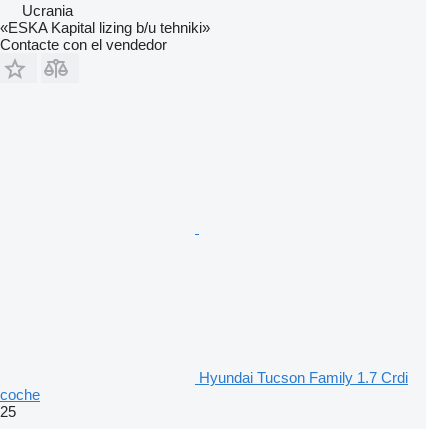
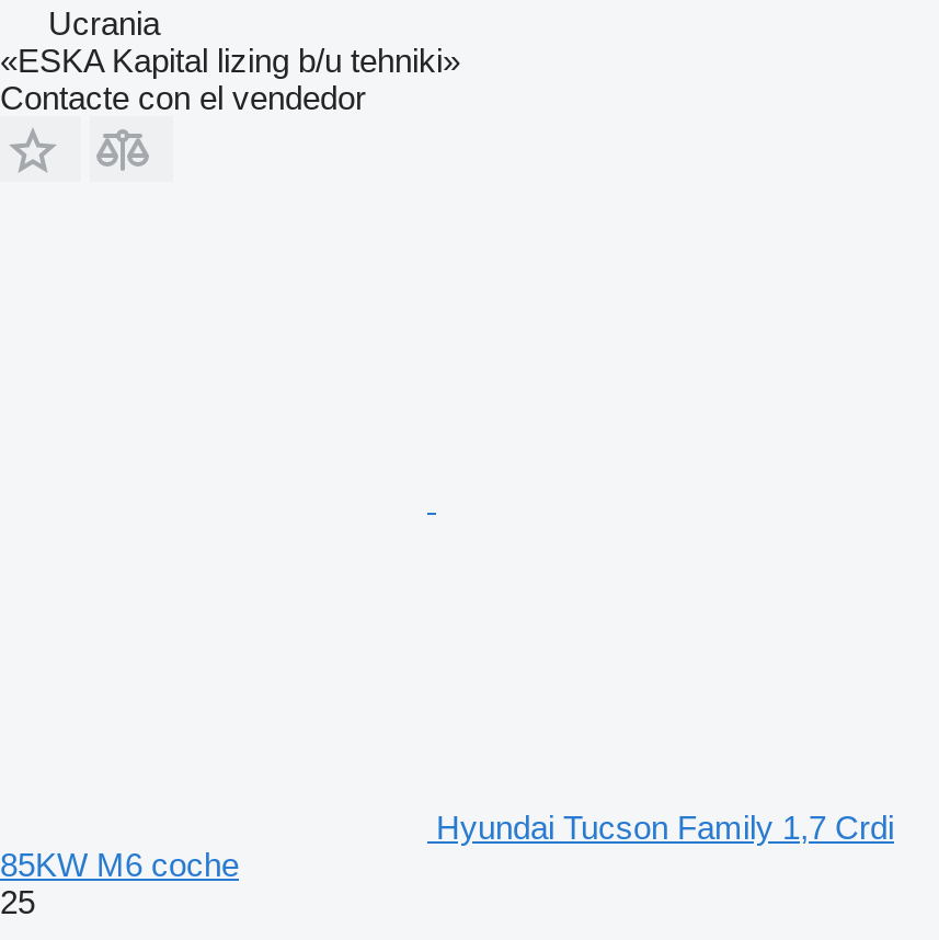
[0,369,408,403] Hyundai Tucson Family 1.7 Crdi | coche -> [0,809,894,883] Hyundai Tucson Family 1,7 Crdi | 85KW M6 coche

